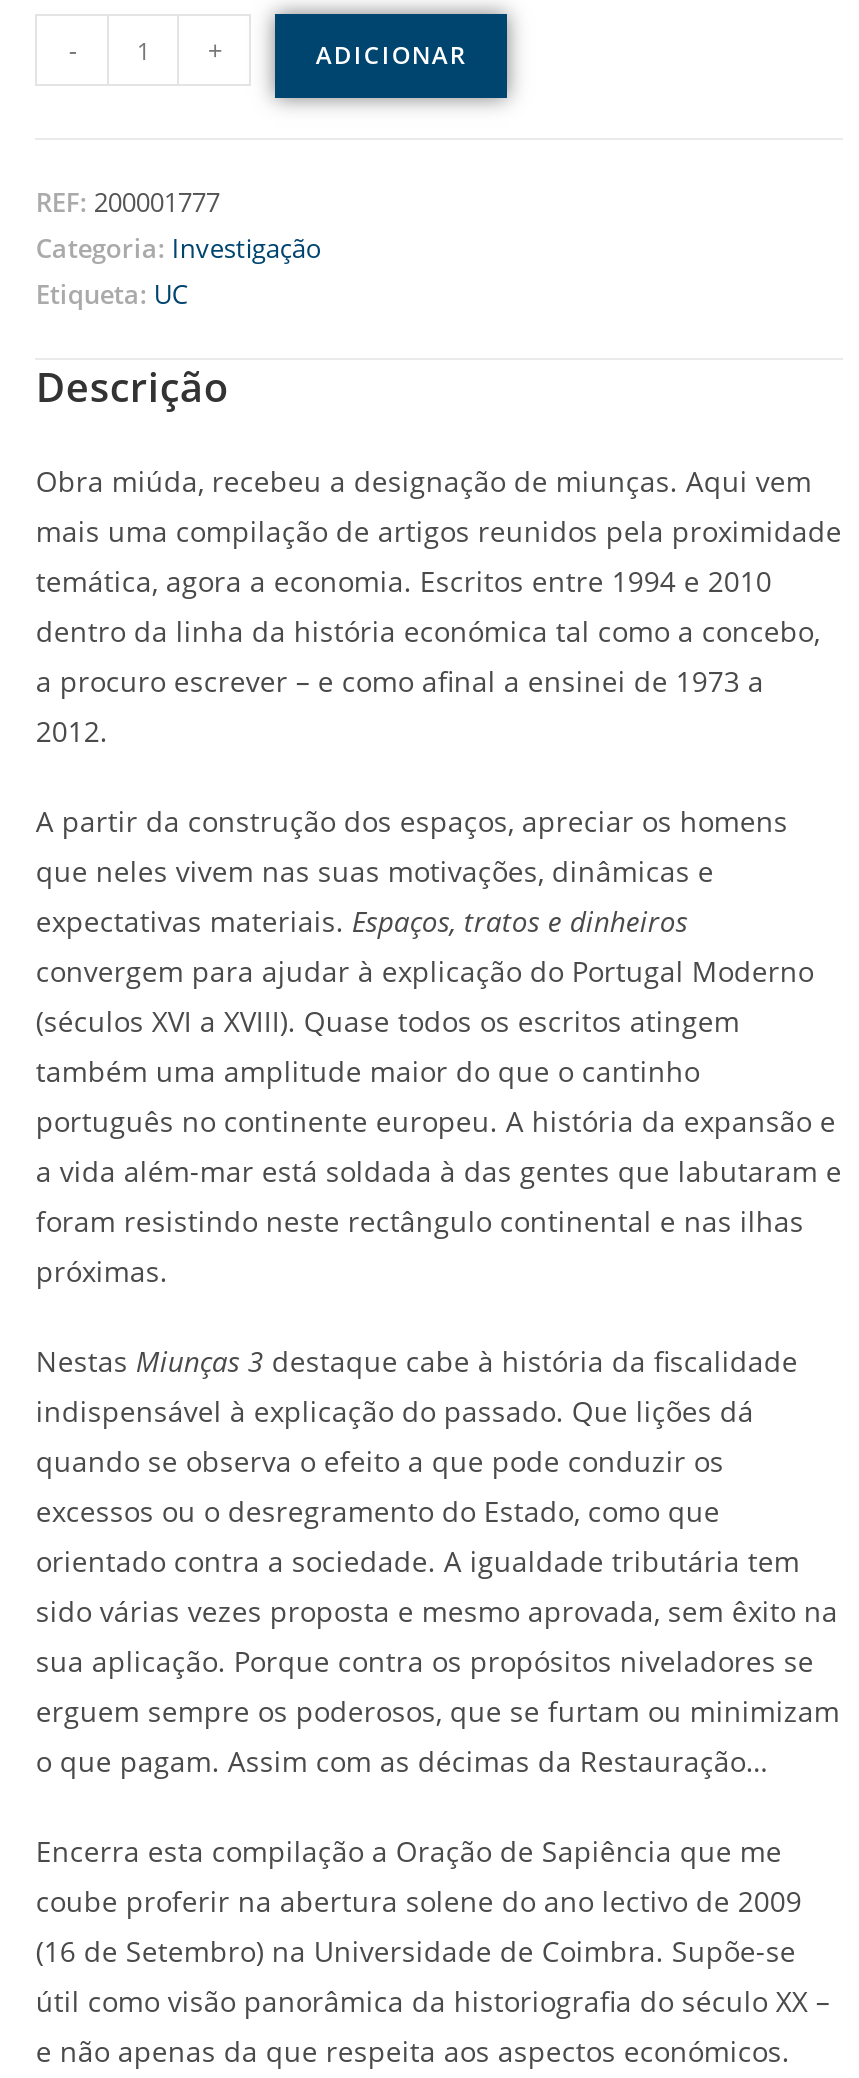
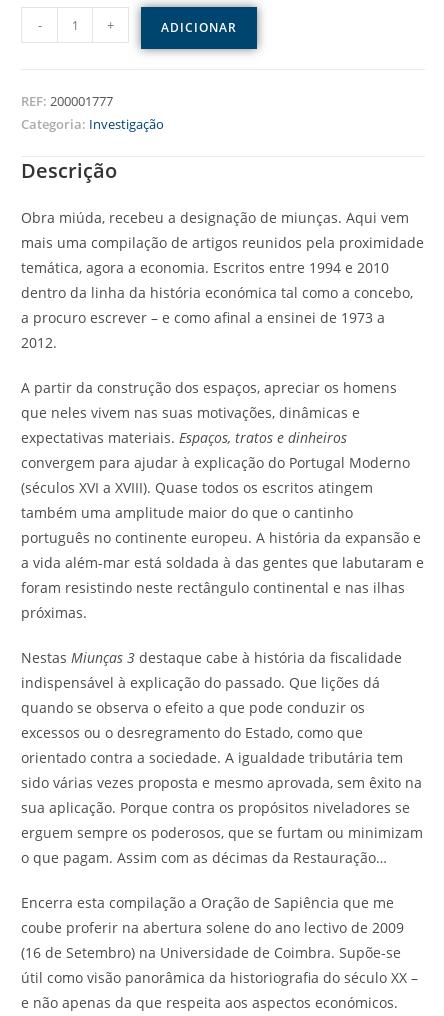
[36,276,188,312] Etiqueta: UC -> none

